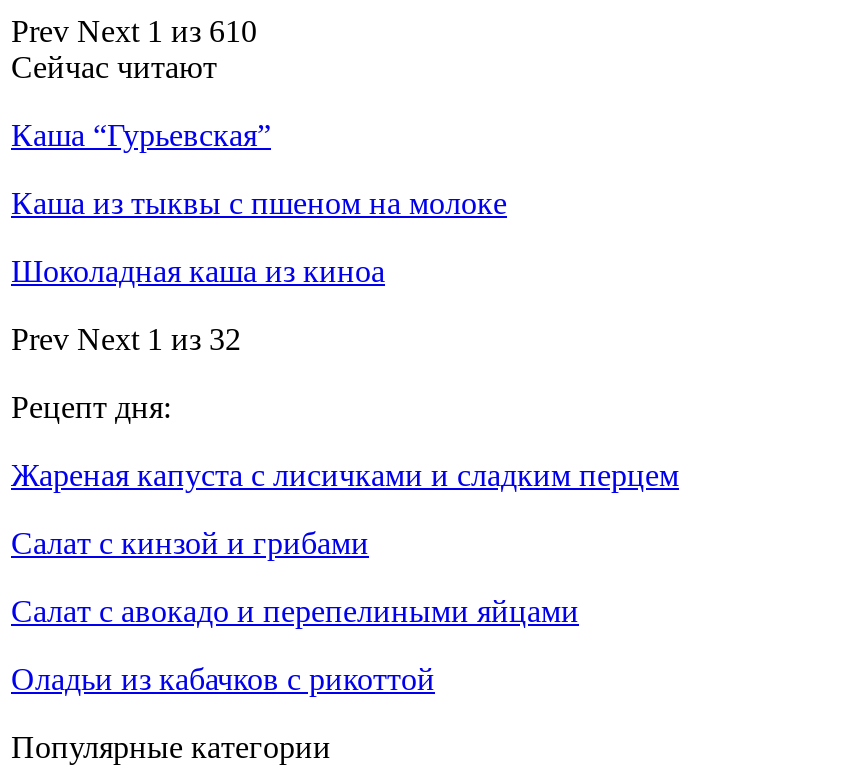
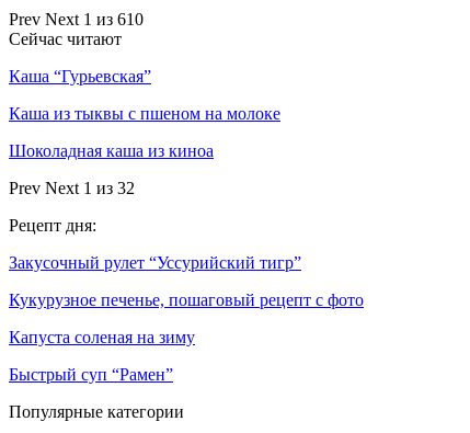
[11,458,679,492] Жареная капуста с лисичками и сладким перцем -> [9,253,301,272] Закусочный рулет “Уссурийский тигр”
[11,526,369,560] Салат с кинзой и грибами -> [9,291,364,309] Кукурузное печенье, пошаговый рецепт с фото
[11,594,579,628] Салат с авокадо и перепелиными яйцами -> [9,328,195,347] Капуста соленая на зиму
[11,662,435,696] Оладьи из кабачков с рикоттой -> [9,365,173,384] Быстрый суп “Рамен”

